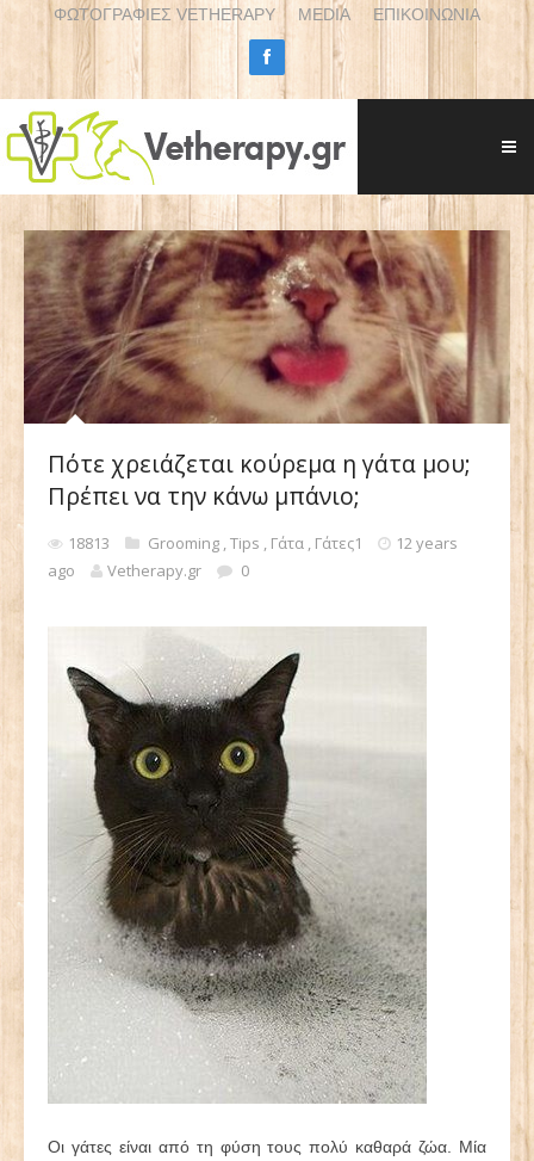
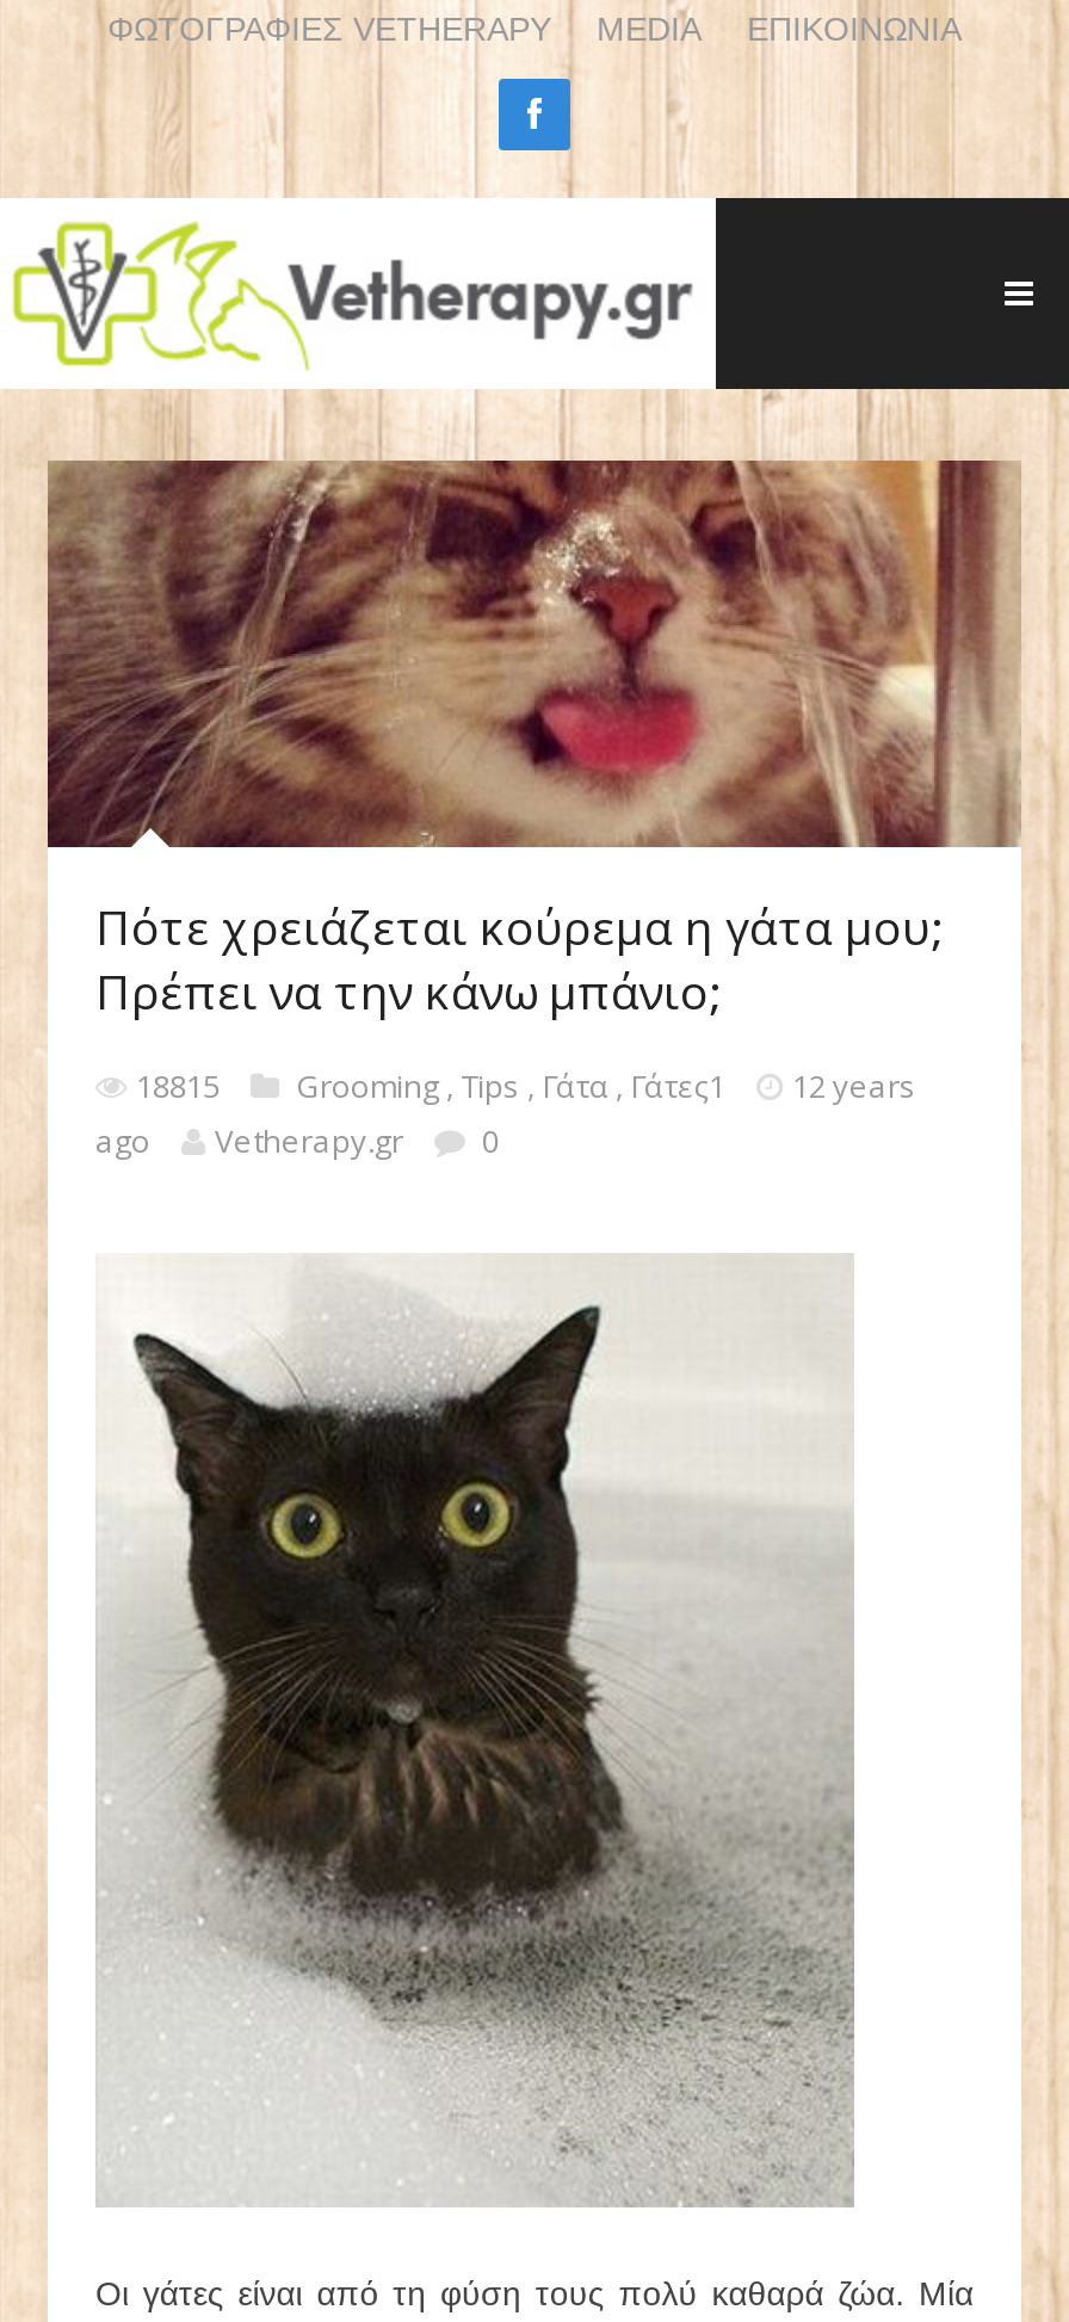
[68,532,110,554] 18813 -> [136,1064,220,1107] 18815

